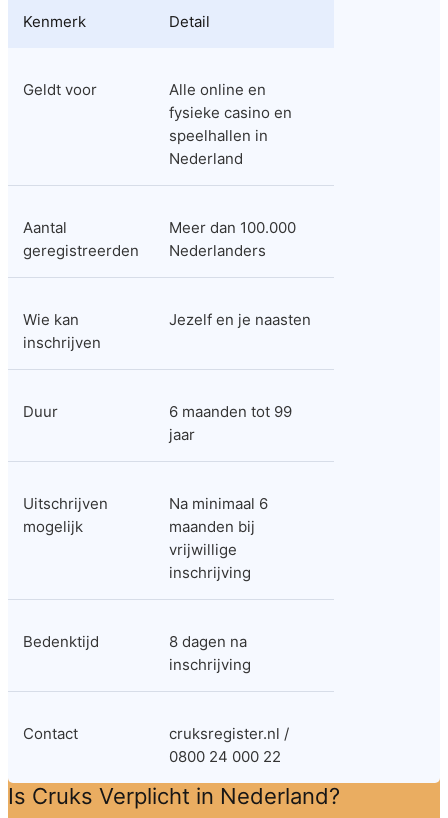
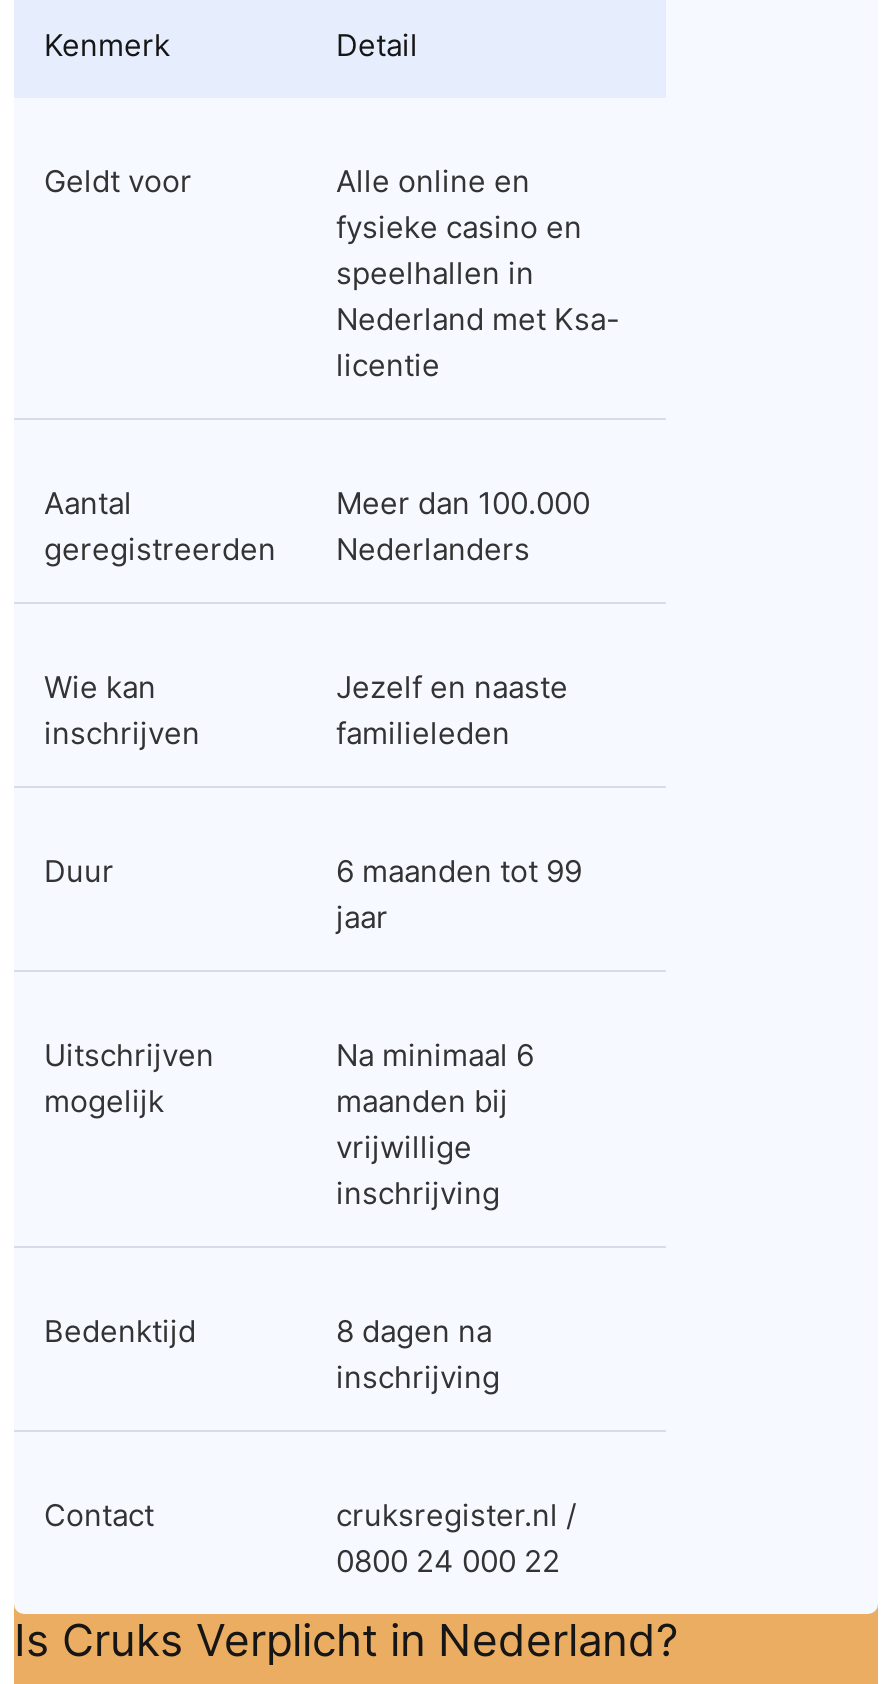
[169,149,243,168] Nederland -> [336,300,620,384] Nederland met Ksa- | licentie
[169,310,311,329] Jezelf en je naasten -> [336,668,568,752] Jezelf en naaste | familieleden

